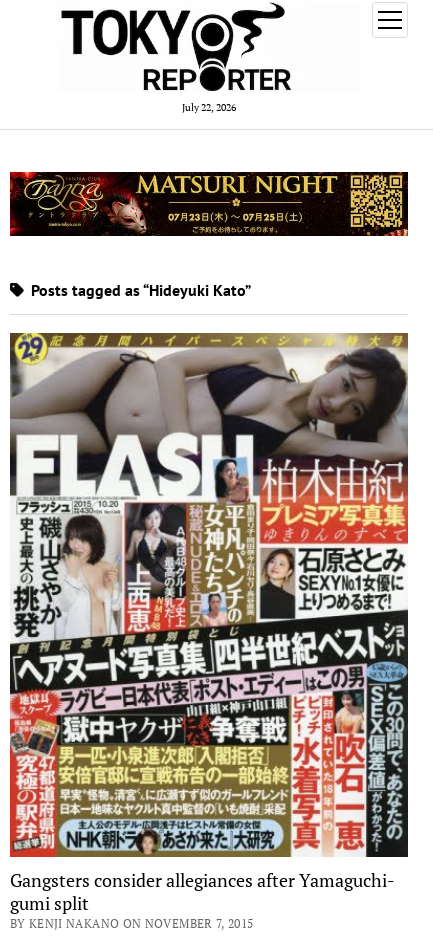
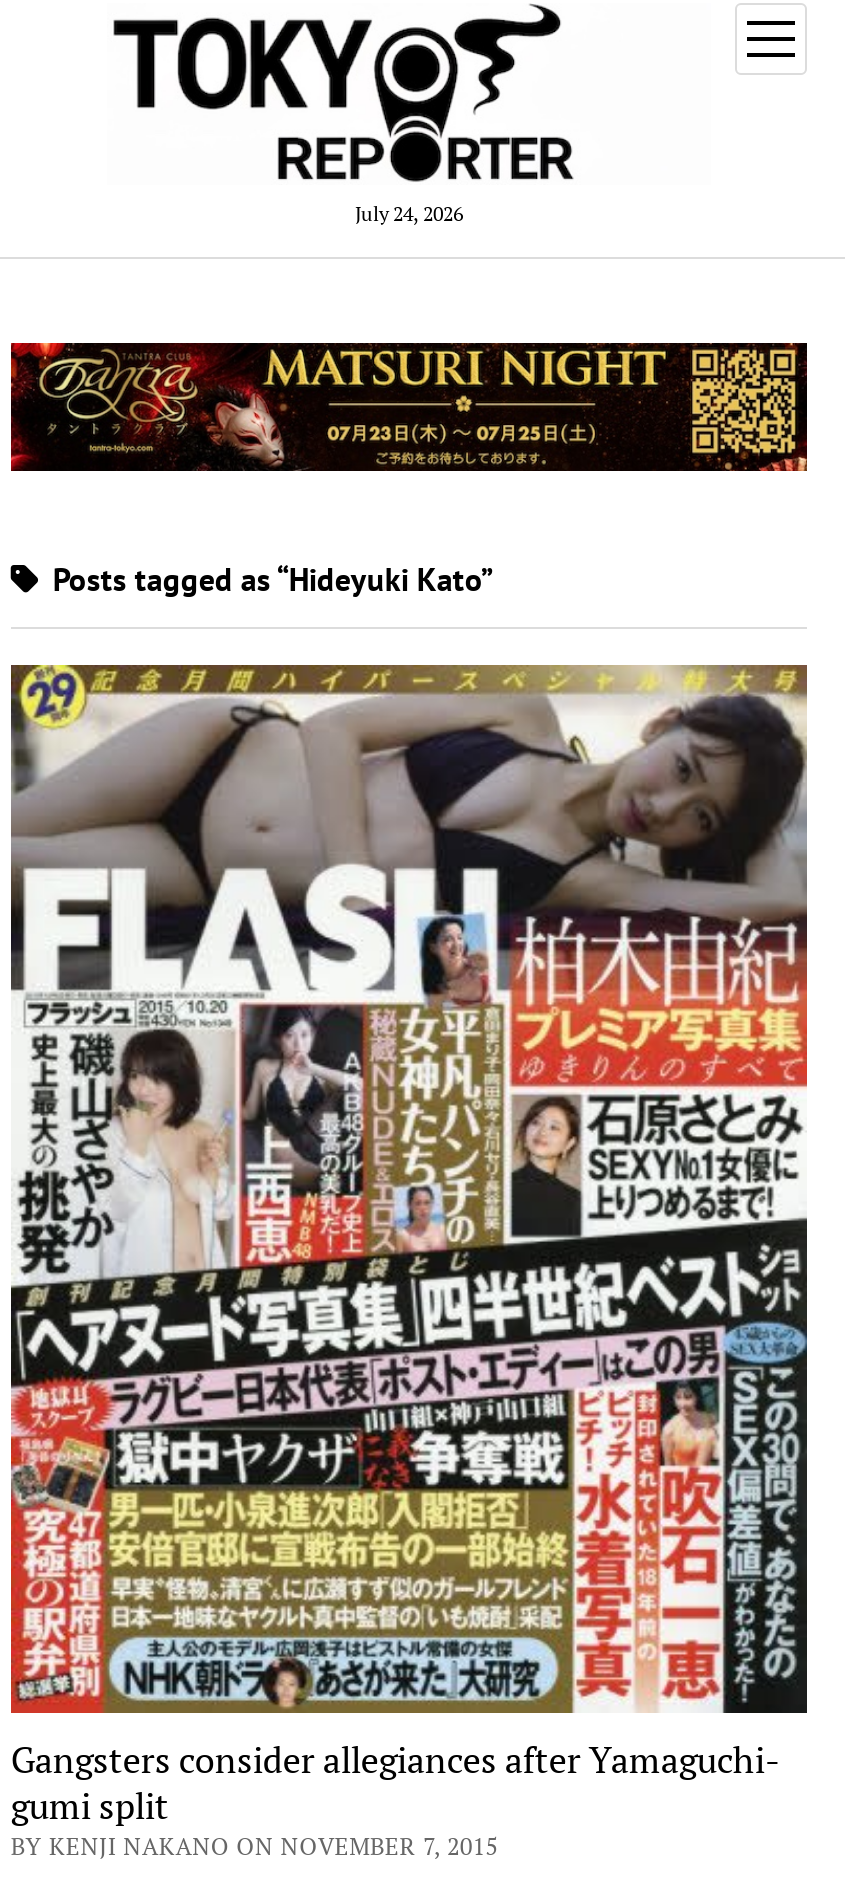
[182,101,236,114] July 22, 2026 -> [355,200,463,226] July 24, 2026

